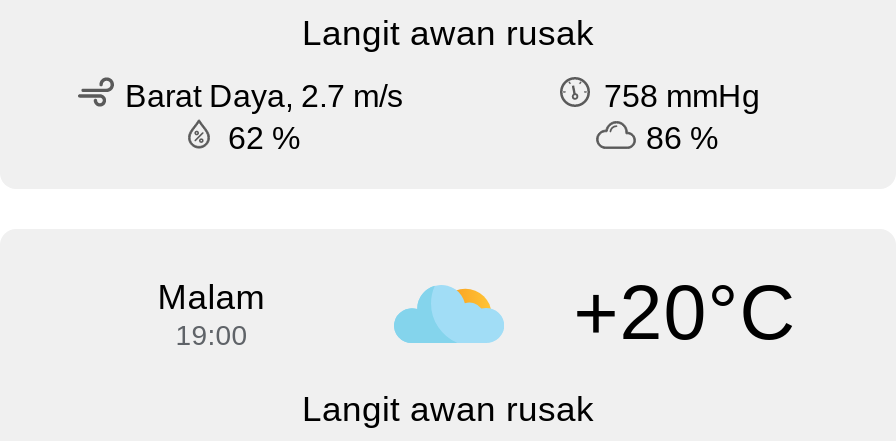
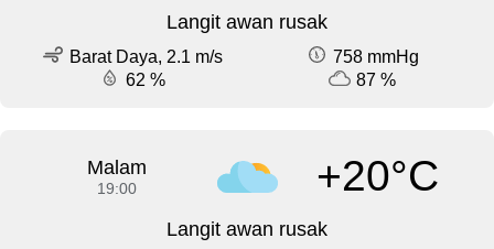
[125,79,403,113] Barat Daya, 2.7 m/s -> [69,47,222,66] Barat Daya, 2.1 m/s
[646,121,718,155] 86 % -> [356,70,396,89] 87 %

